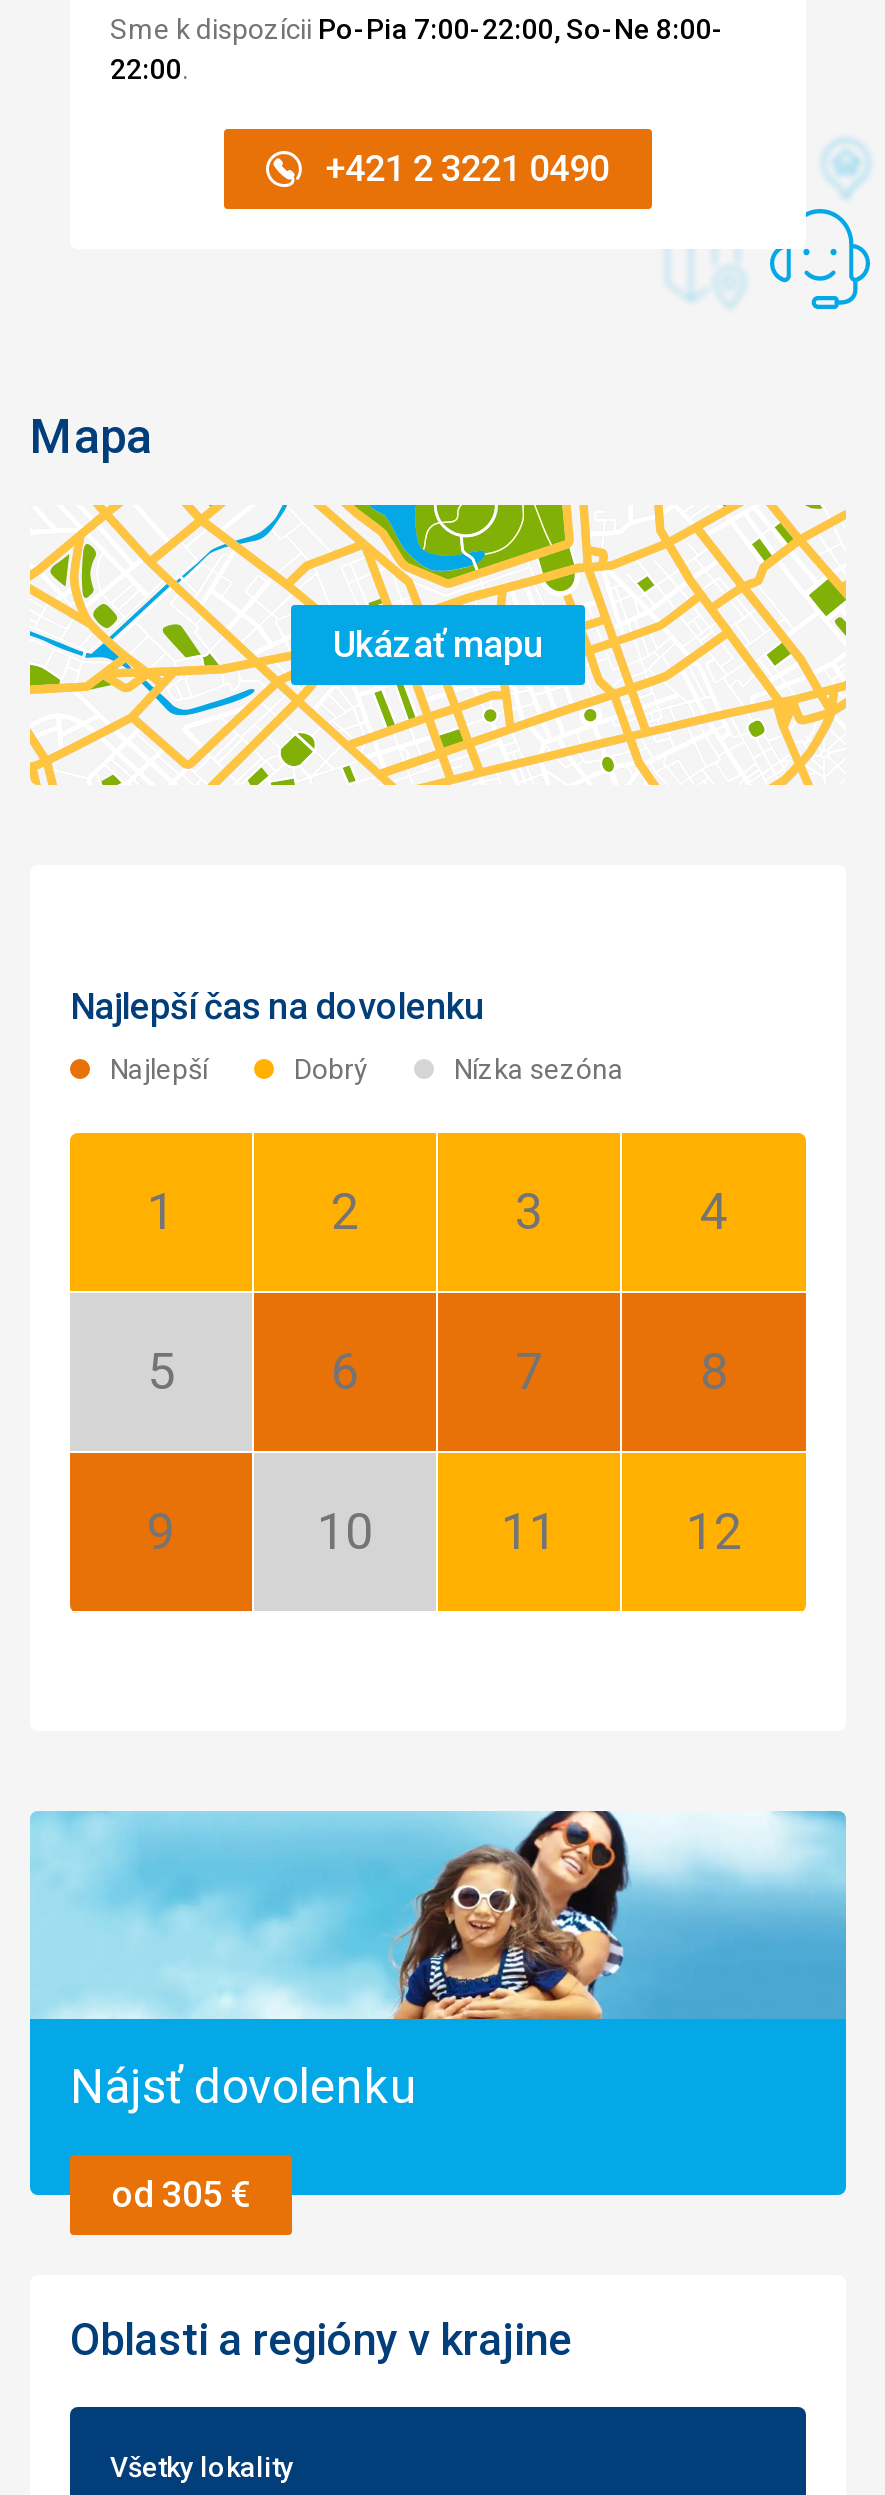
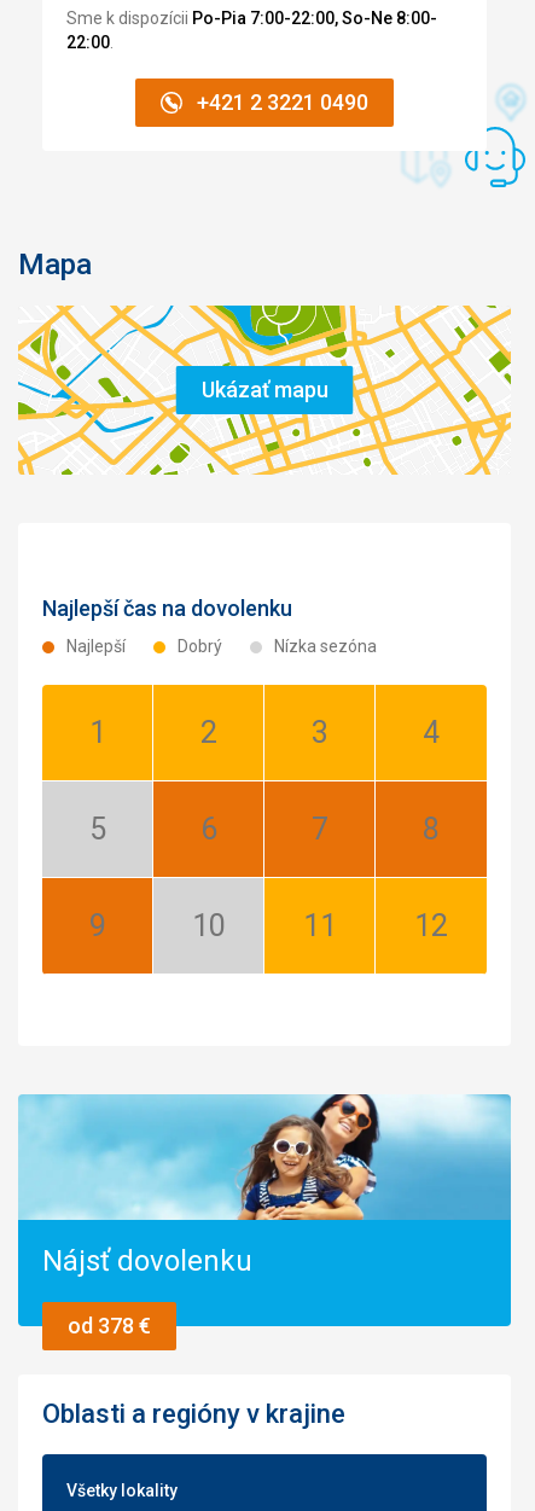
[112,2172,250,2214] od 305 € -> [68,1313,151,1338] od 378 €

